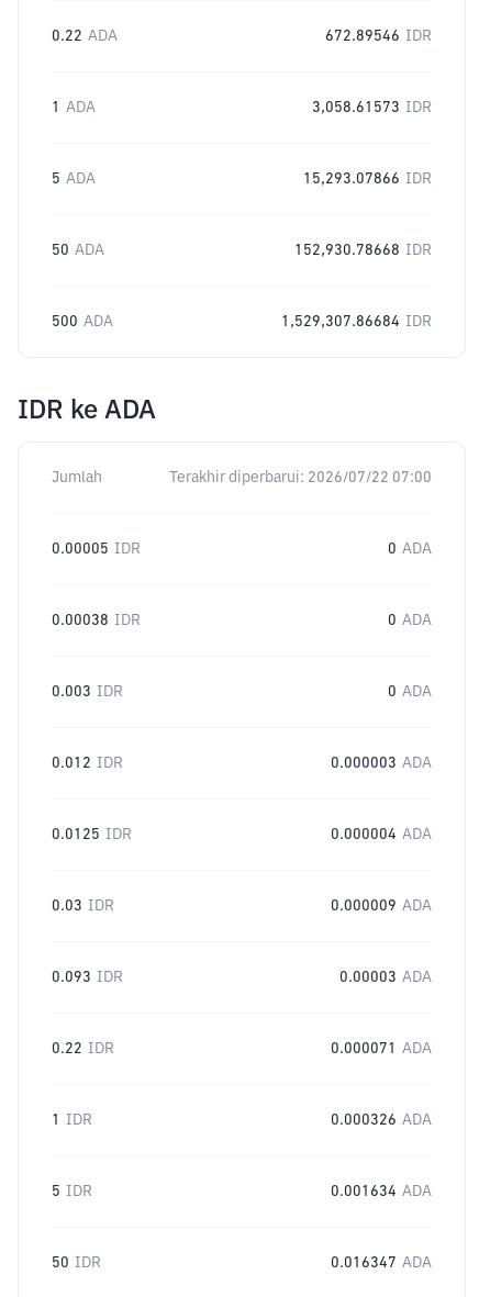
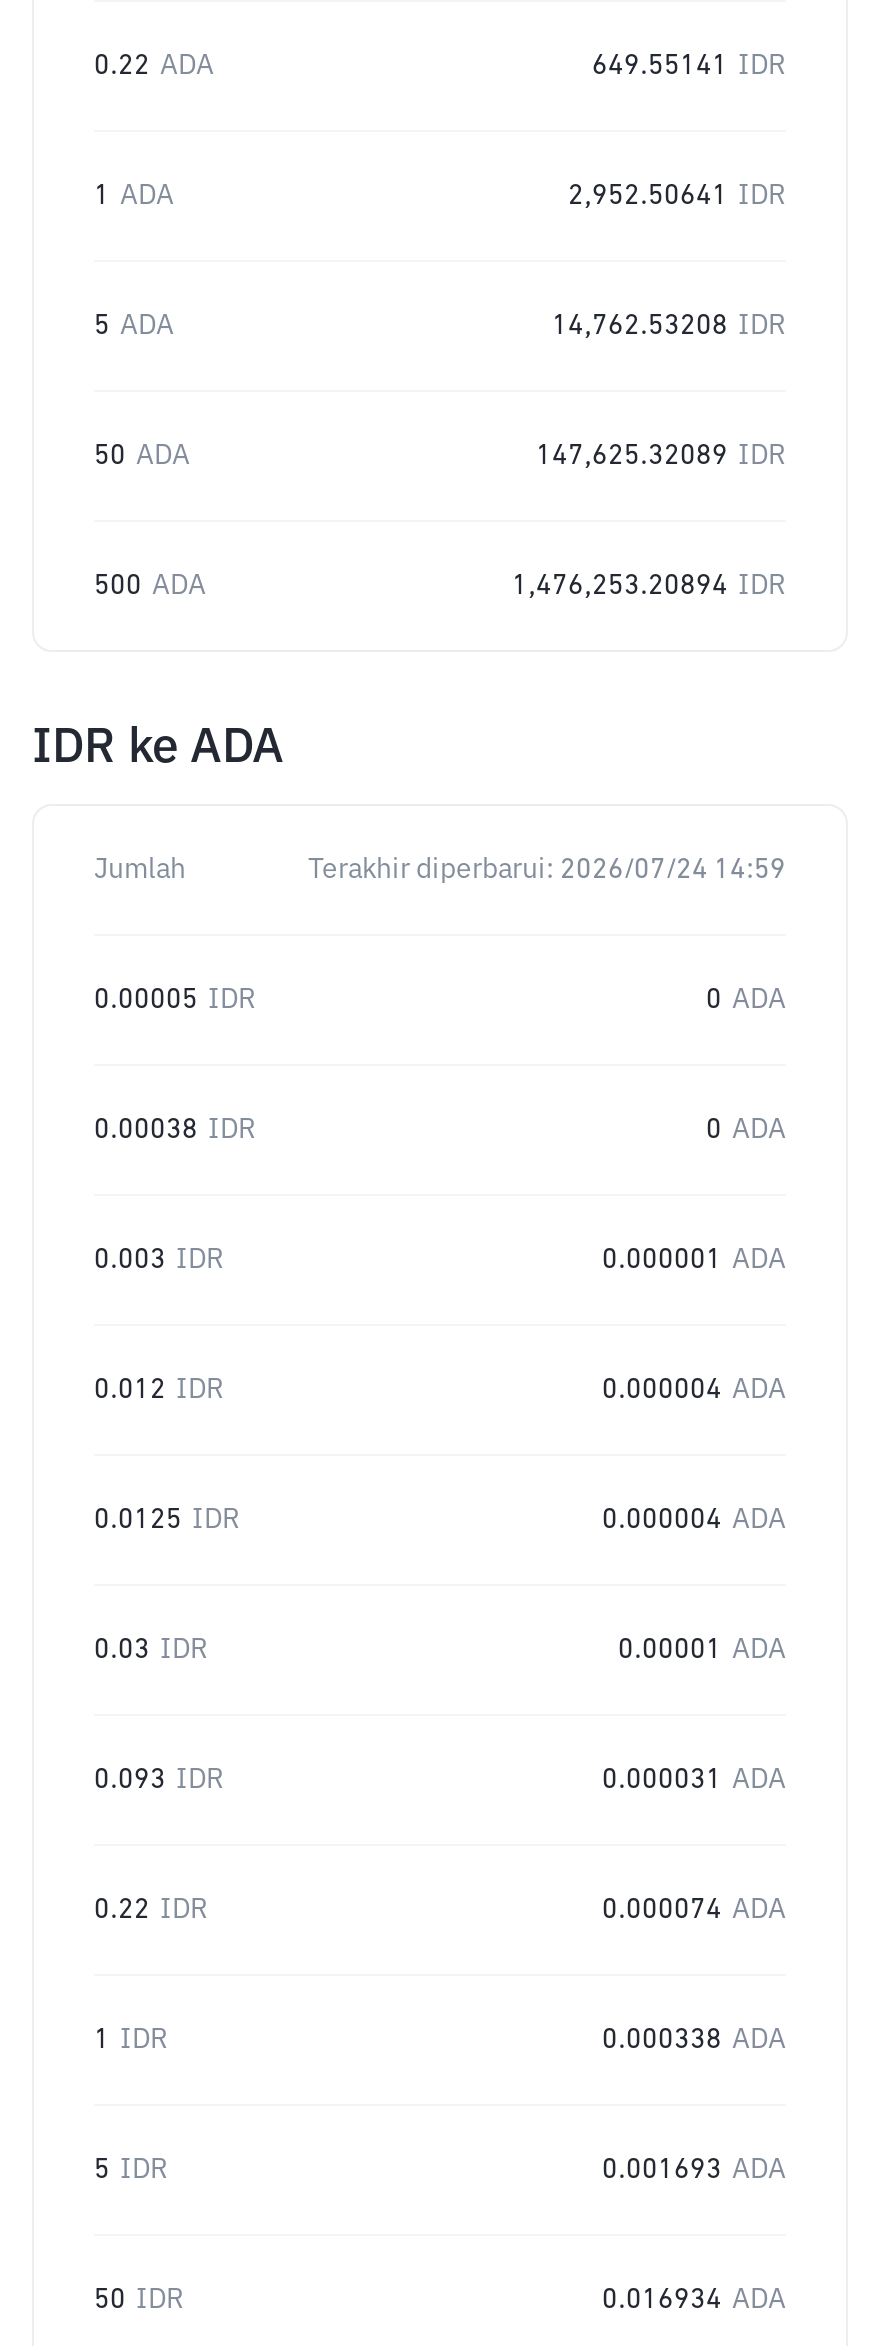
[325,29,432,44] 672.89546 IDR -> [592,52,786,80] 649.55141 IDR
[312,100,432,115] 3,058.61573 IDR -> [568,182,786,210] 2,952.50641 IDR
[303,171,432,187] 15,293.07866 IDR -> [552,312,786,340] 14,762.53208 IDR
[294,243,432,258] 152,930.78668 IDR -> [536,442,786,470] 147,625.32089 IDR
[281,314,432,329] 1,529,307.86684 IDR -> [512,572,786,600] 1,476,253.20894 IDR
[169,470,432,485] Terakhir diperbarui: 2026/07/22 07:00 -> [308,856,786,884] Terakhir diperbarui: 2026/07/24 14:59
[388,684,432,700] 0 ADA -> [602,1246,786,1274] 0.000001 ADA
[331,756,432,771] 0.000003 ADA -> [602,1376,786,1404] 0.000004 ADA
[331,898,432,914] 0.000009 ADA -> [618,1636,786,1664] 0.00001 ADA
[339,970,432,985] 0.00003 ADA -> [602,1766,786,1794] 0.000031 ADA
[331,1041,432,1056] 0.000071 ADA -> [602,1896,786,1924] 0.000074 ADA
[331,1112,432,1128] 0.000326 ADA -> [602,2026,786,2054] 0.000338 ADA
[331,1184,432,1199] 0.001634 ADA -> [602,2156,786,2184] 0.001693 ADA
[331,1255,432,1271] 0.016347 ADA -> [602,2286,786,2314] 0.016934 ADA

